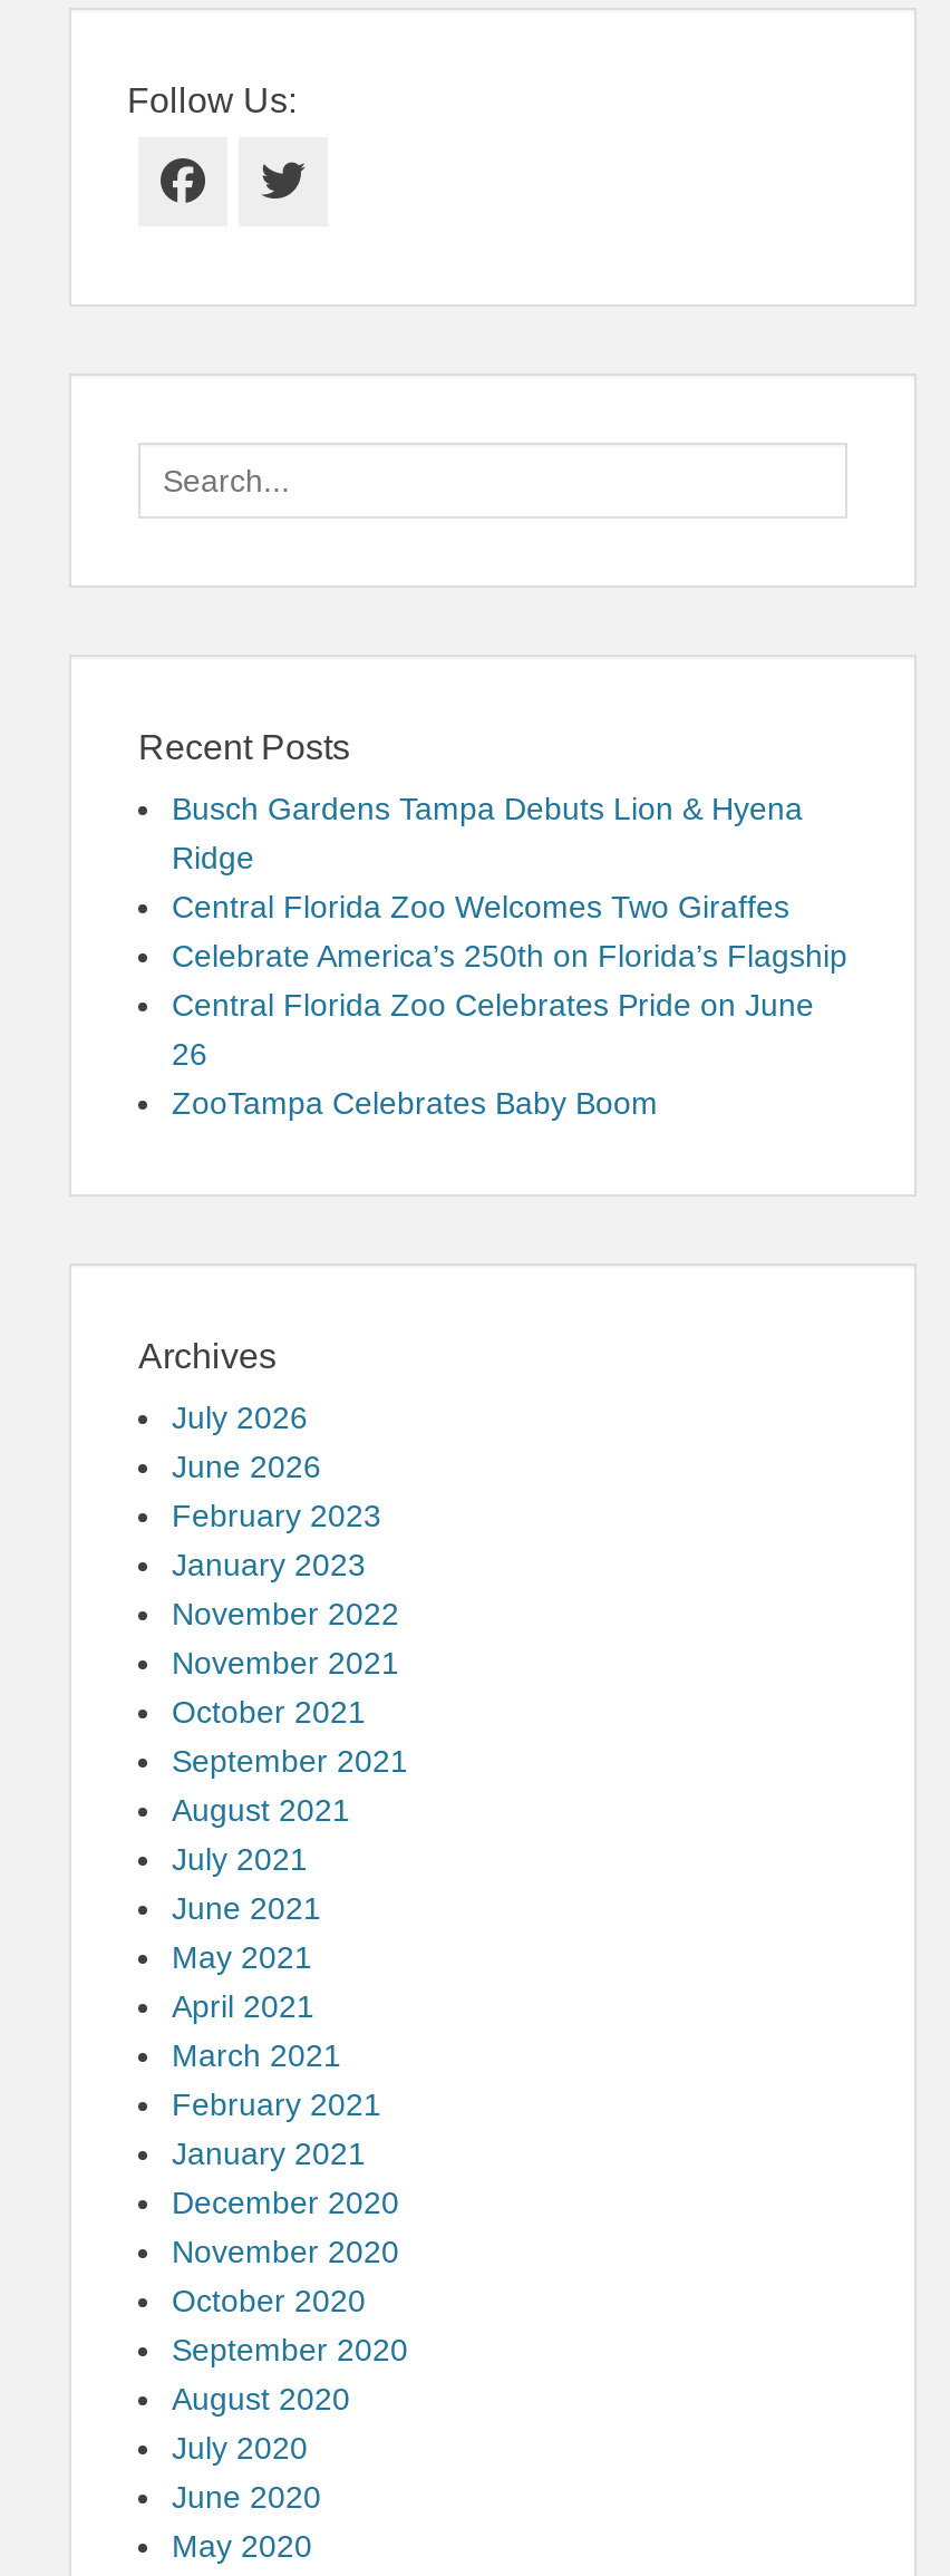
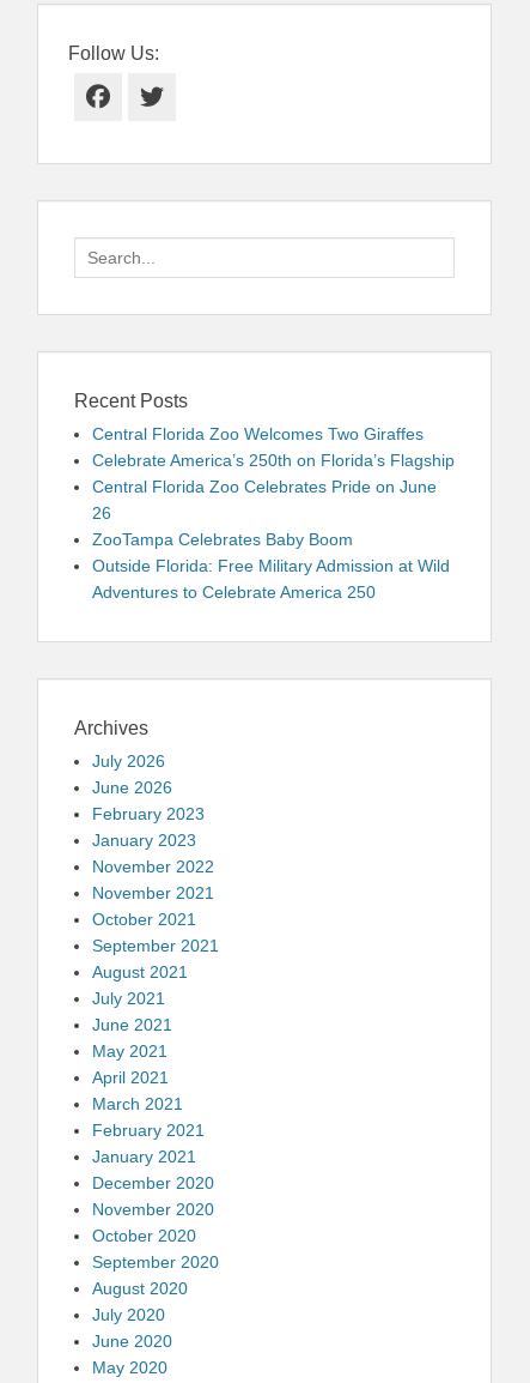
[172,792,803,877] Busch Gardens Tampa Debuts Lion & Hyena | Ridge -> none
moved [172,890,847,1122] -> [92,424,455,549]: Central Florida Zoo Welcomes Two Giraffes | Celebrate America’s 250th on Florida’s Flagship | Central Florida Zoo Celebrates Pride on June | 26 | ZooTampa Celebrates Baby Boom
none -> [92,556,450,602] Outside Florida: Free Military Admission at Wild | Adventures to Celebrate America 250

